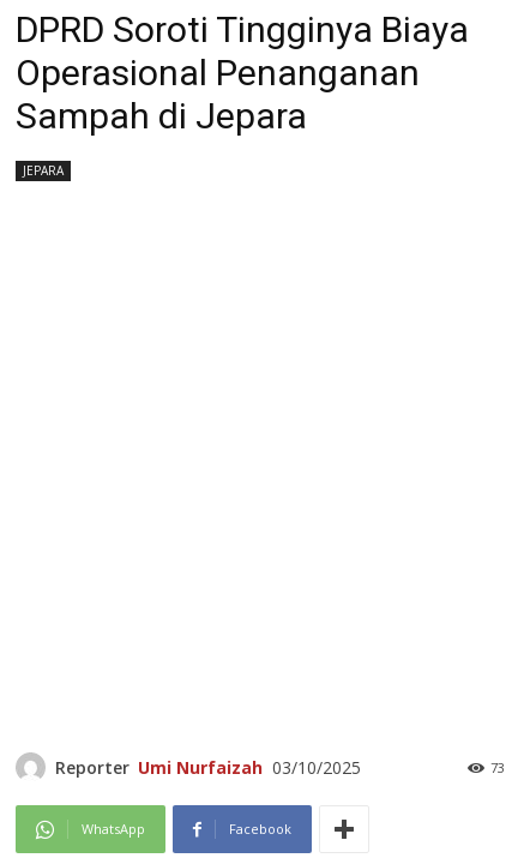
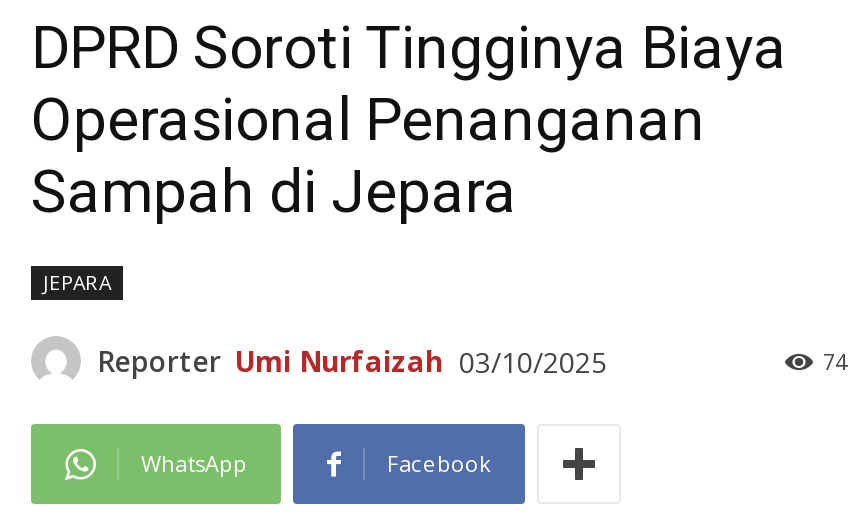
[490,759,505,777] 73 -> [823,346,847,376] 74

